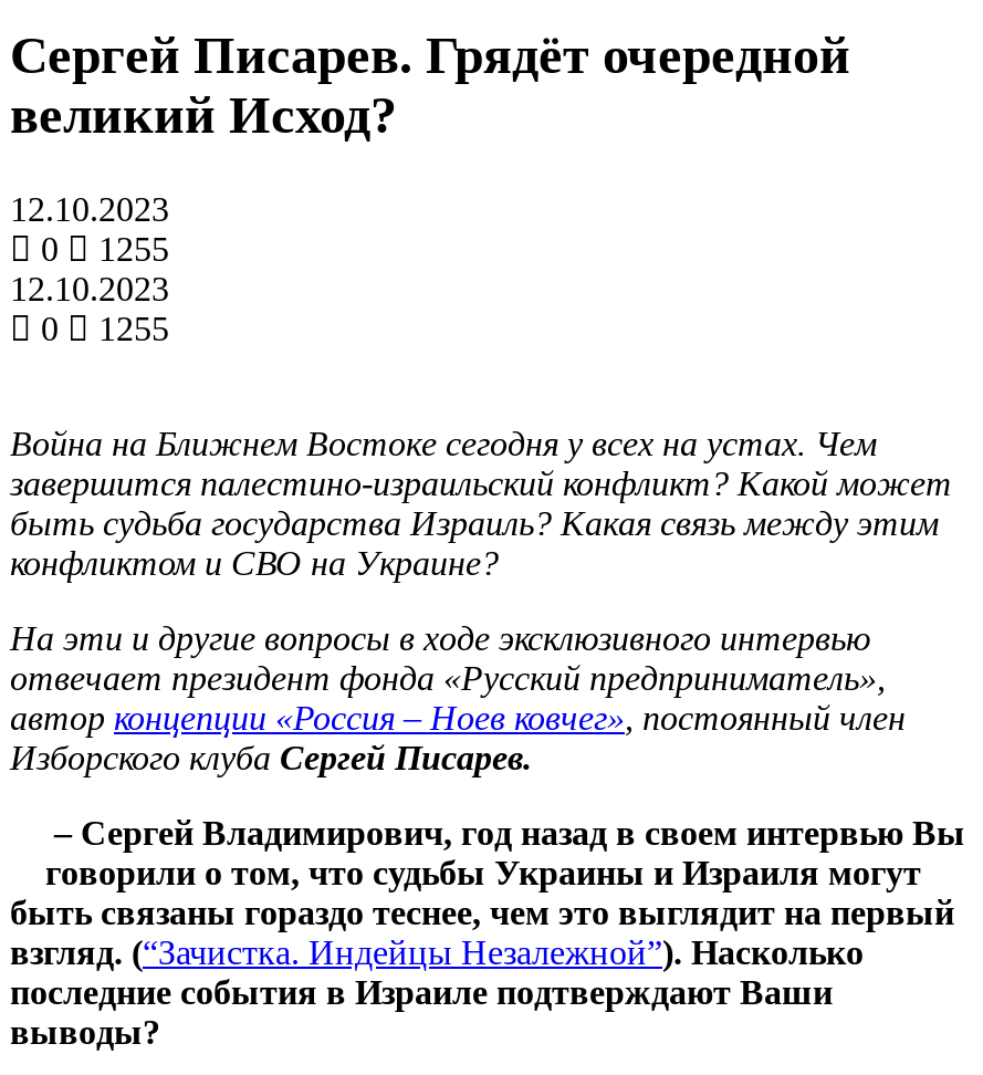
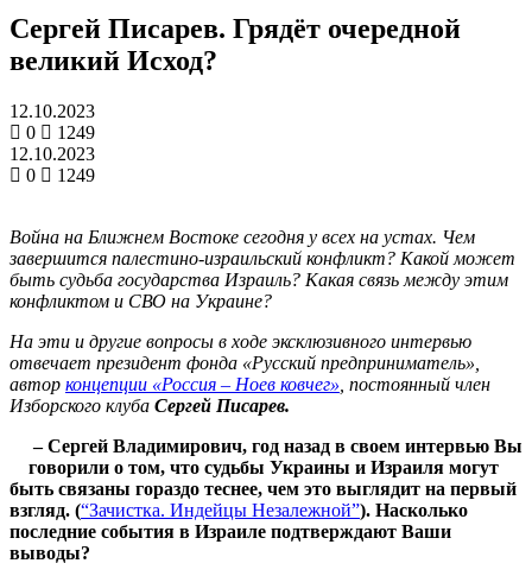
[32,229,169,267] 0 1255 -> [21,122,95,142] 0 1249
[32,309,169,346] 0 1255 -> [21,165,95,185] 0 1249

